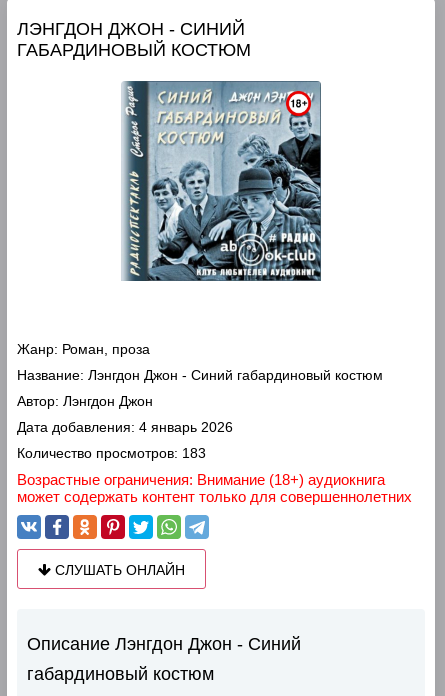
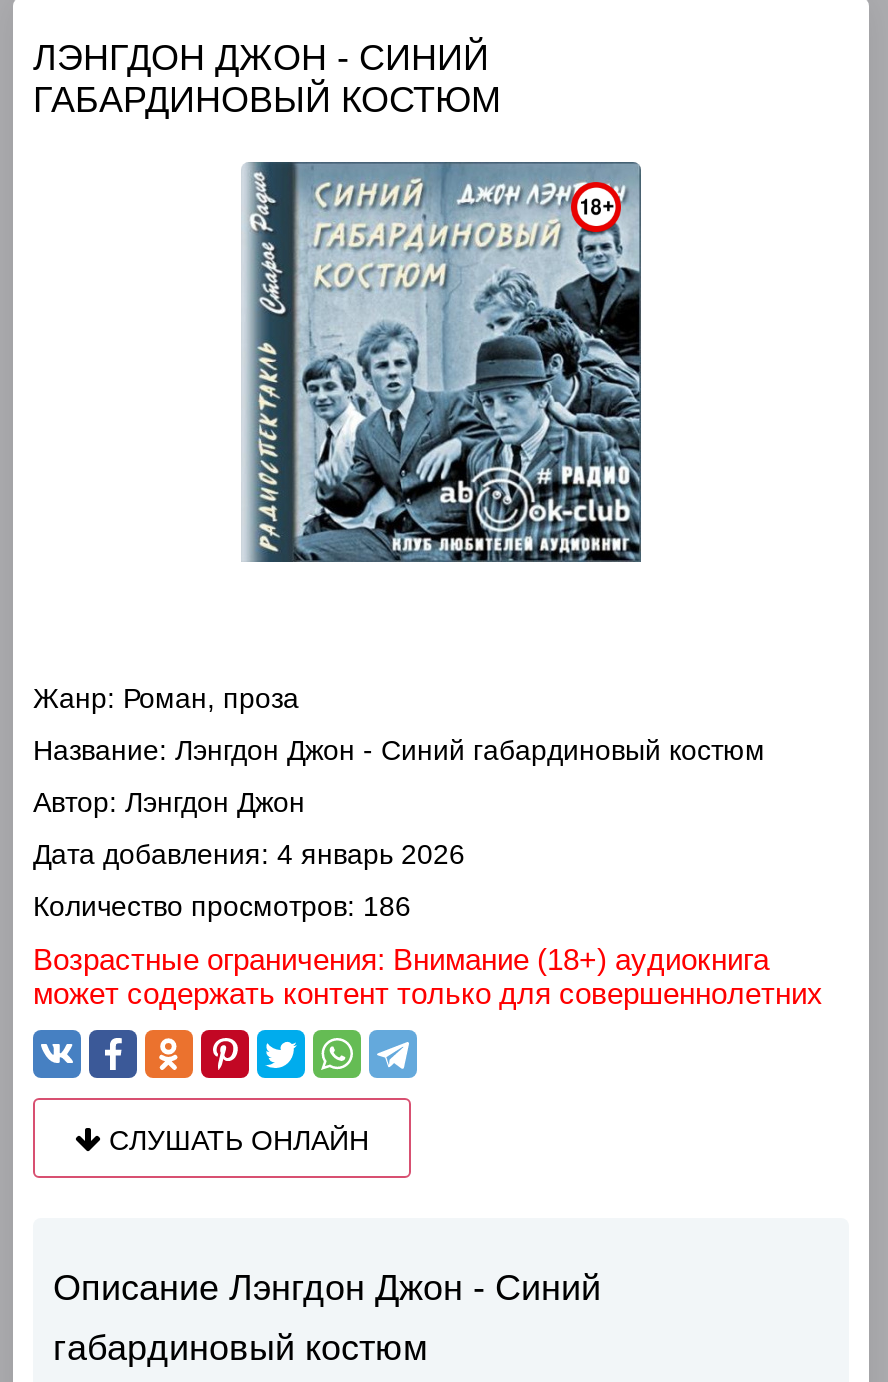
[17,445,206,461] Количество просмотров: 183 -> [33,890,411,922] Количество просмотров: 186

